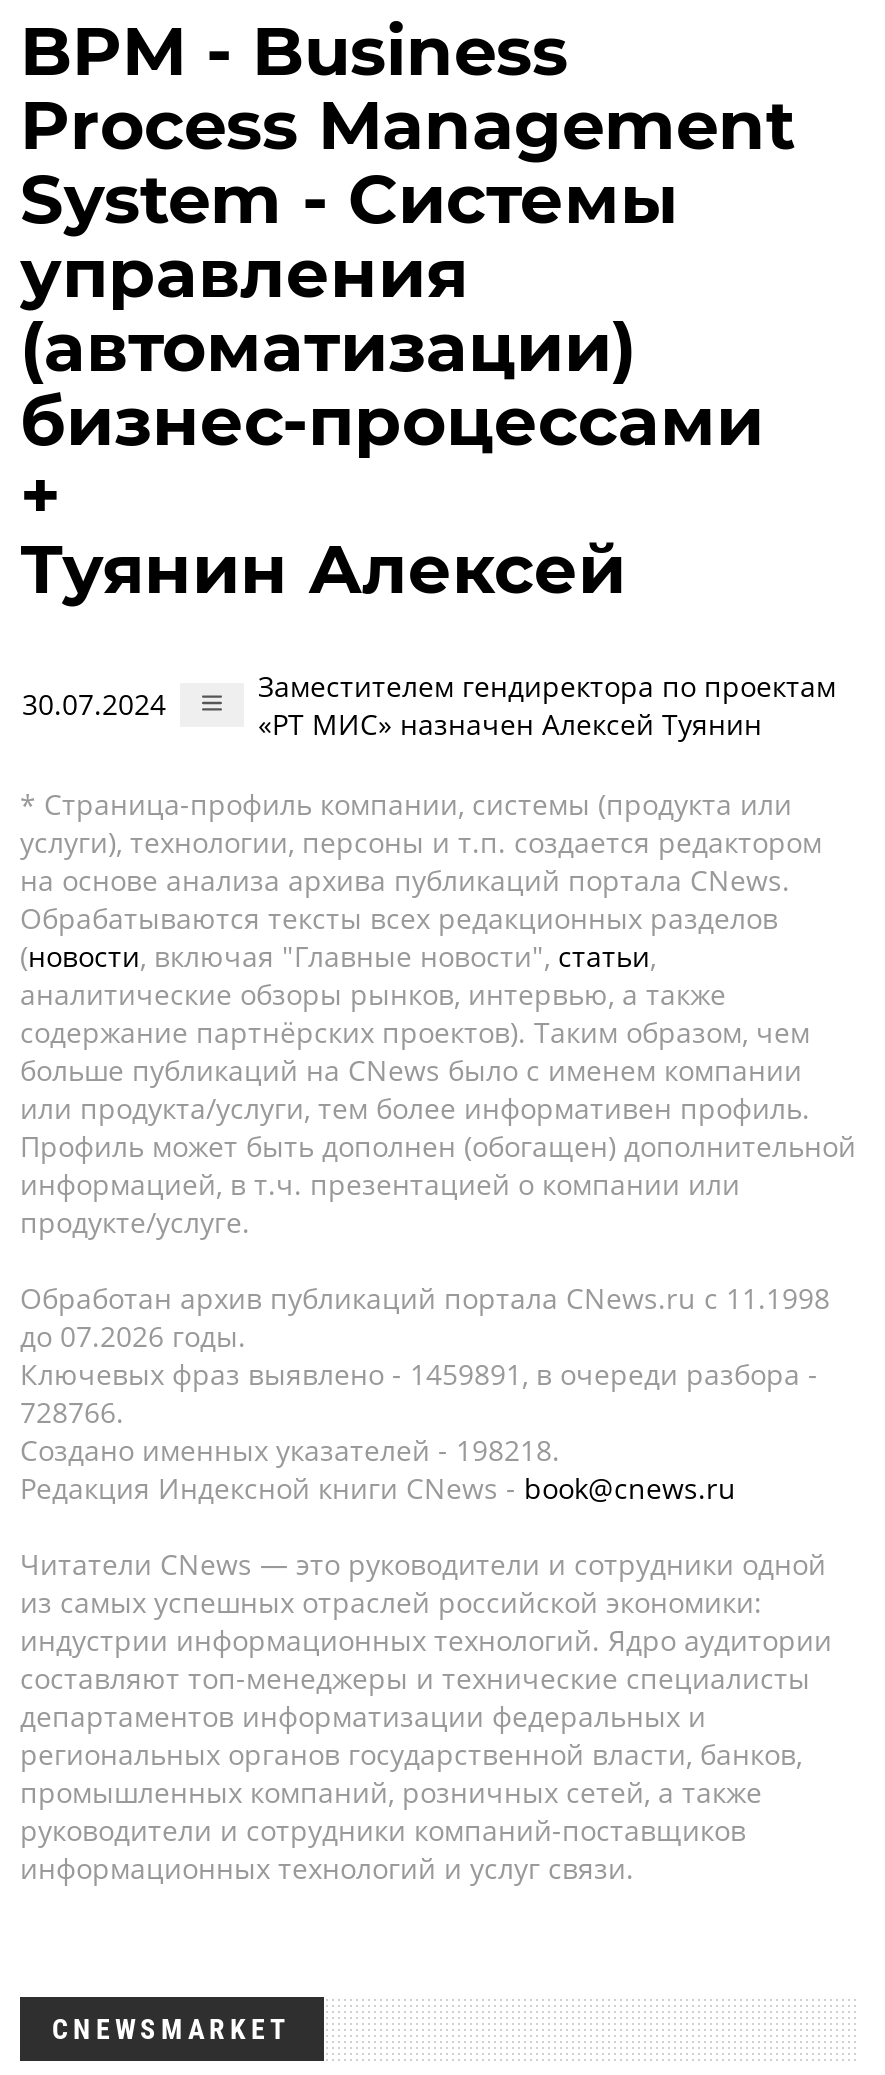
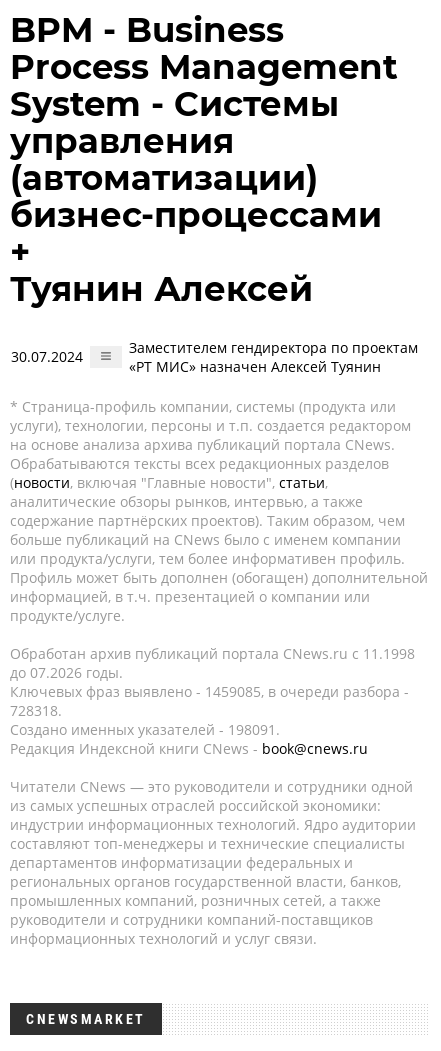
[20,1355,818,1393] Ключевых фраз выявлено - 1459891, в очереди разбора - -> [10,682,409,701] Ключевых фраз выявлено - 1459085, в очереди разбора -
[20,1393,124,1431] 728766. -> [10,701,62,720] 728318.
[20,1431,560,1469] Создано именных указателей - 198218. -> [10,720,280,739] Создано именных указателей - 198091.

